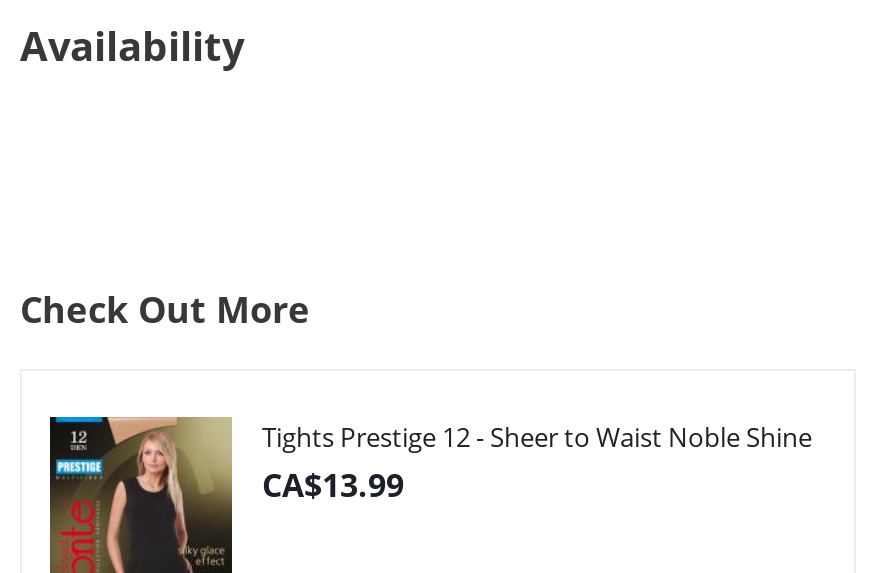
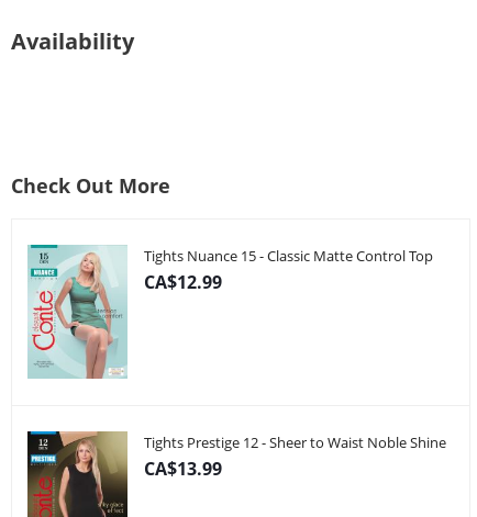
none -> [27,244,433,380] [image] | Tights Nuance 15 - Classic Matte Control Top | CA$12.99

